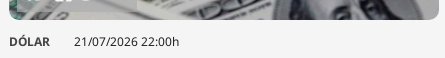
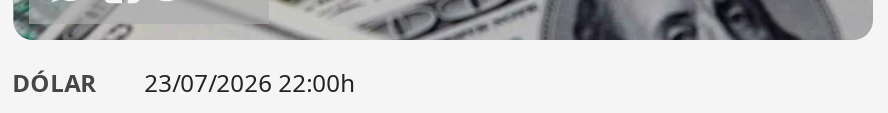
[9,33,179,50] DÓLAR 21/07/2026 22:00h -> [12,65,354,99] DÓLAR 23/07/2026 22:00h

